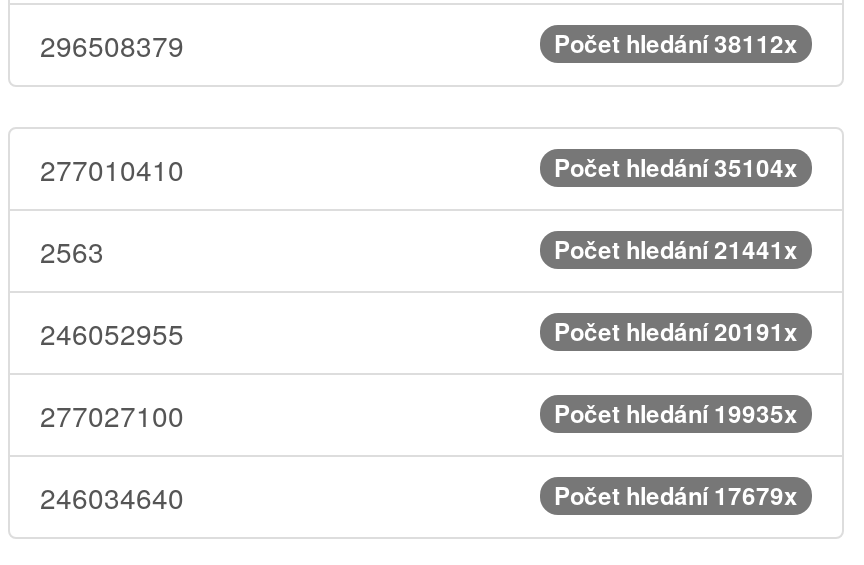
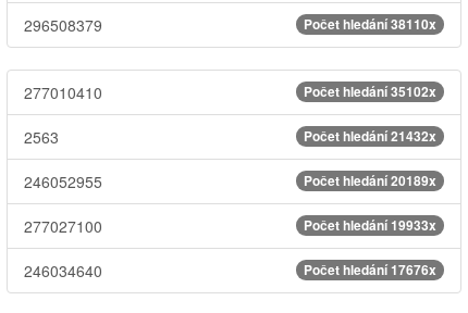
[554,25,798,61] Počet hledání 38112x -> [304,14,436,34] Počet hledání 38110x
[554,149,798,185] Počet hledání 35104x -> [304,82,436,101] Počet hledání 35102x
[554,231,798,267] Počet hledání 21441x -> [304,126,436,146] Počet hledání 21432x
[554,313,798,349] Počet hledání 20191x -> [304,171,436,190] Počet hledání 20189x
[554,395,798,431] Počet hledání 19935x -> [304,215,436,235] Počet hledání 19933x
[554,477,798,513] Počet hledání 17679x -> [304,260,436,279] Počet hledání 17676x

